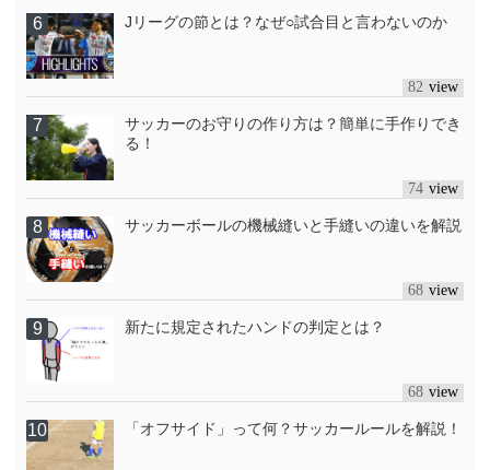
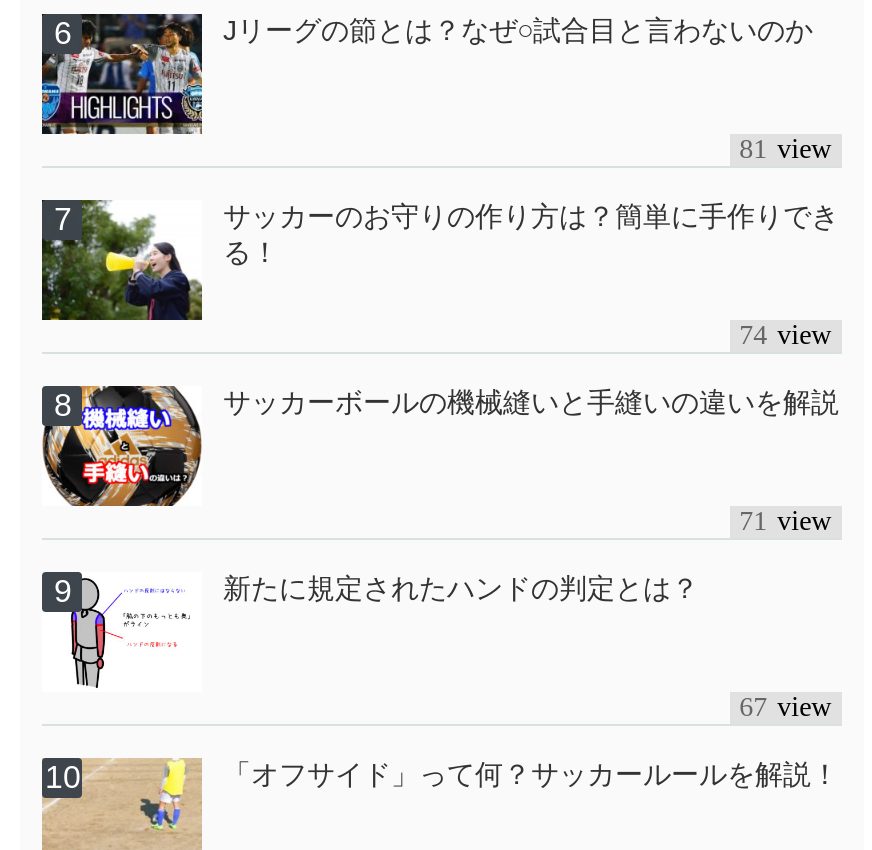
[408,79,423,96] 82 -> [739,135,767,165] 81
[408,282,423,299] 68 -> [739,507,767,537] 71
[408,384,423,400] 68 -> [739,693,767,723] 67

